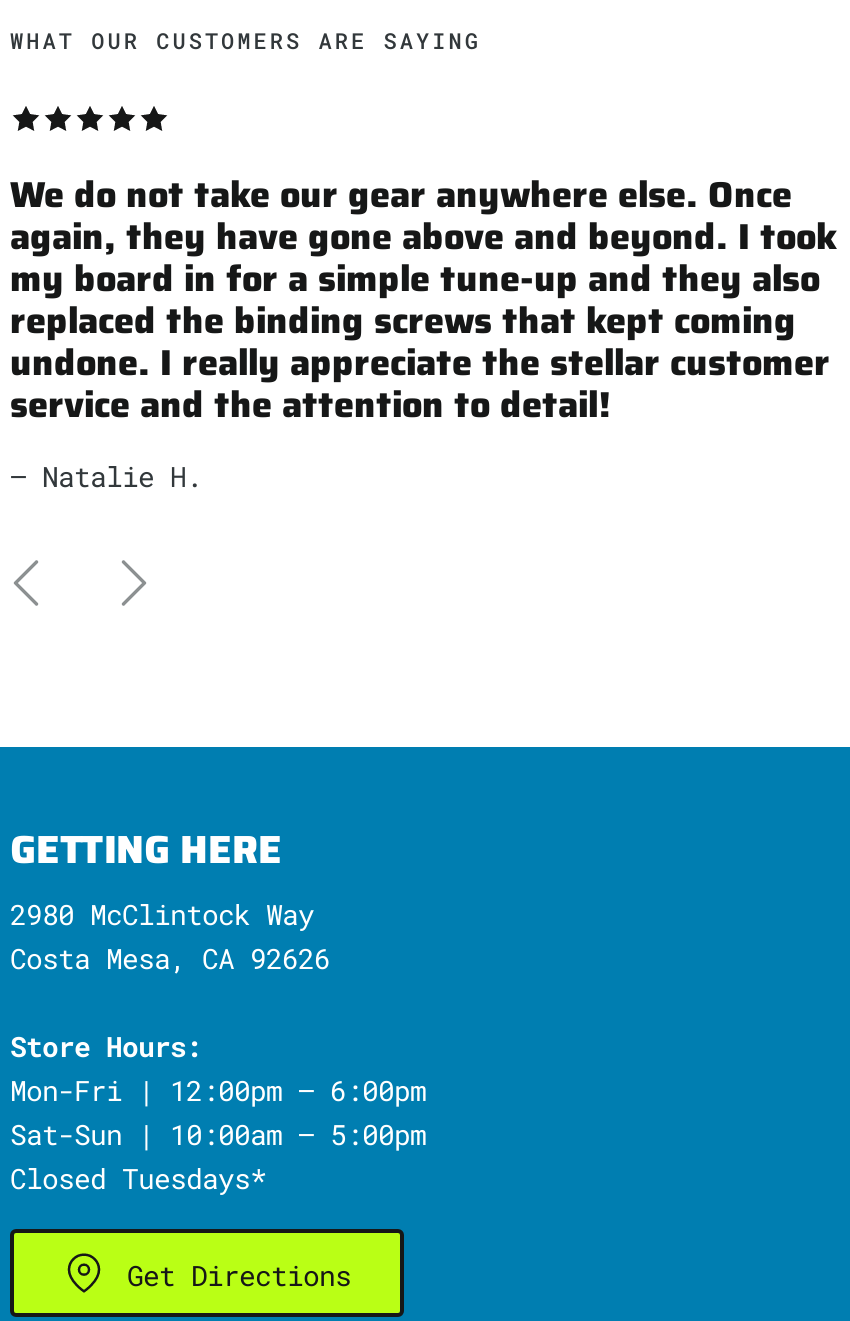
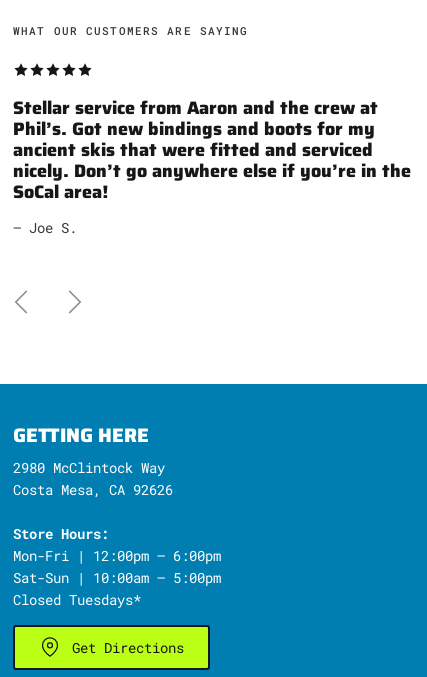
[10,167,838,495] We do not take our gear anywhere else. Once | again, they have gone above and beyond. I took | my board in for a simple tune-up and they also | replaced the binding screws that kept coming | undone. I really appreciate the stellar customer | service and the attention to detail! | — Natalie H. -> [13,94,411,237] Stellar service from Aaron and the crew at | Phil’s. Got new bindings and boots for my | ancient skis that were fitted and serviced | nicely. Don’t go anywhere else if you’re in the | SoCal area! | — Joe S.

